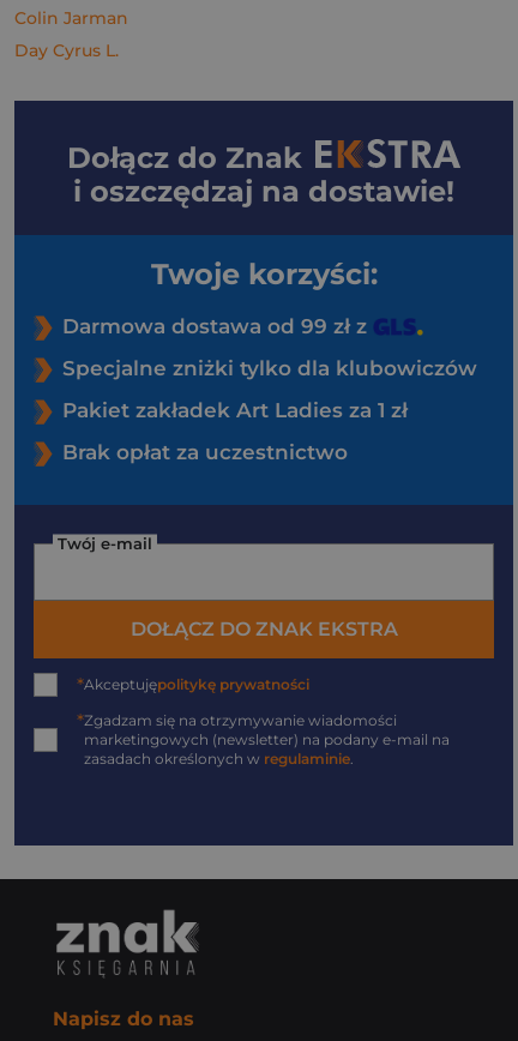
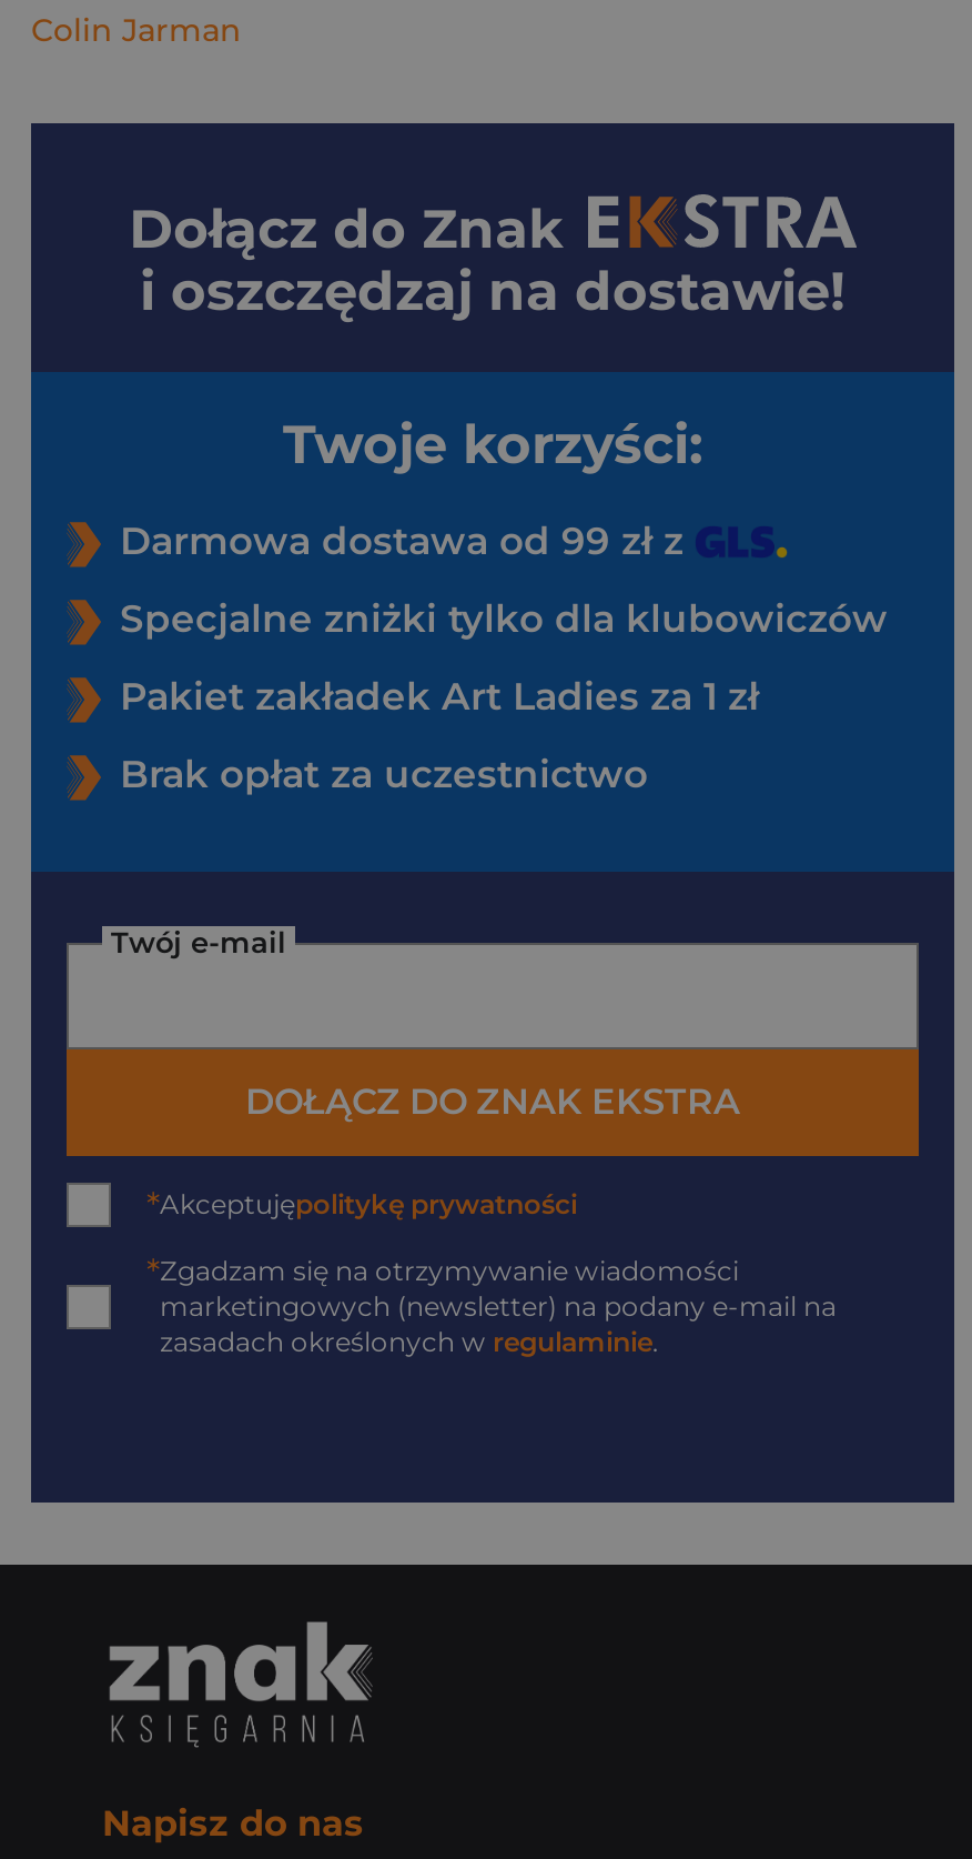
[14,40,119,61] Day Cyrus L. -> none

